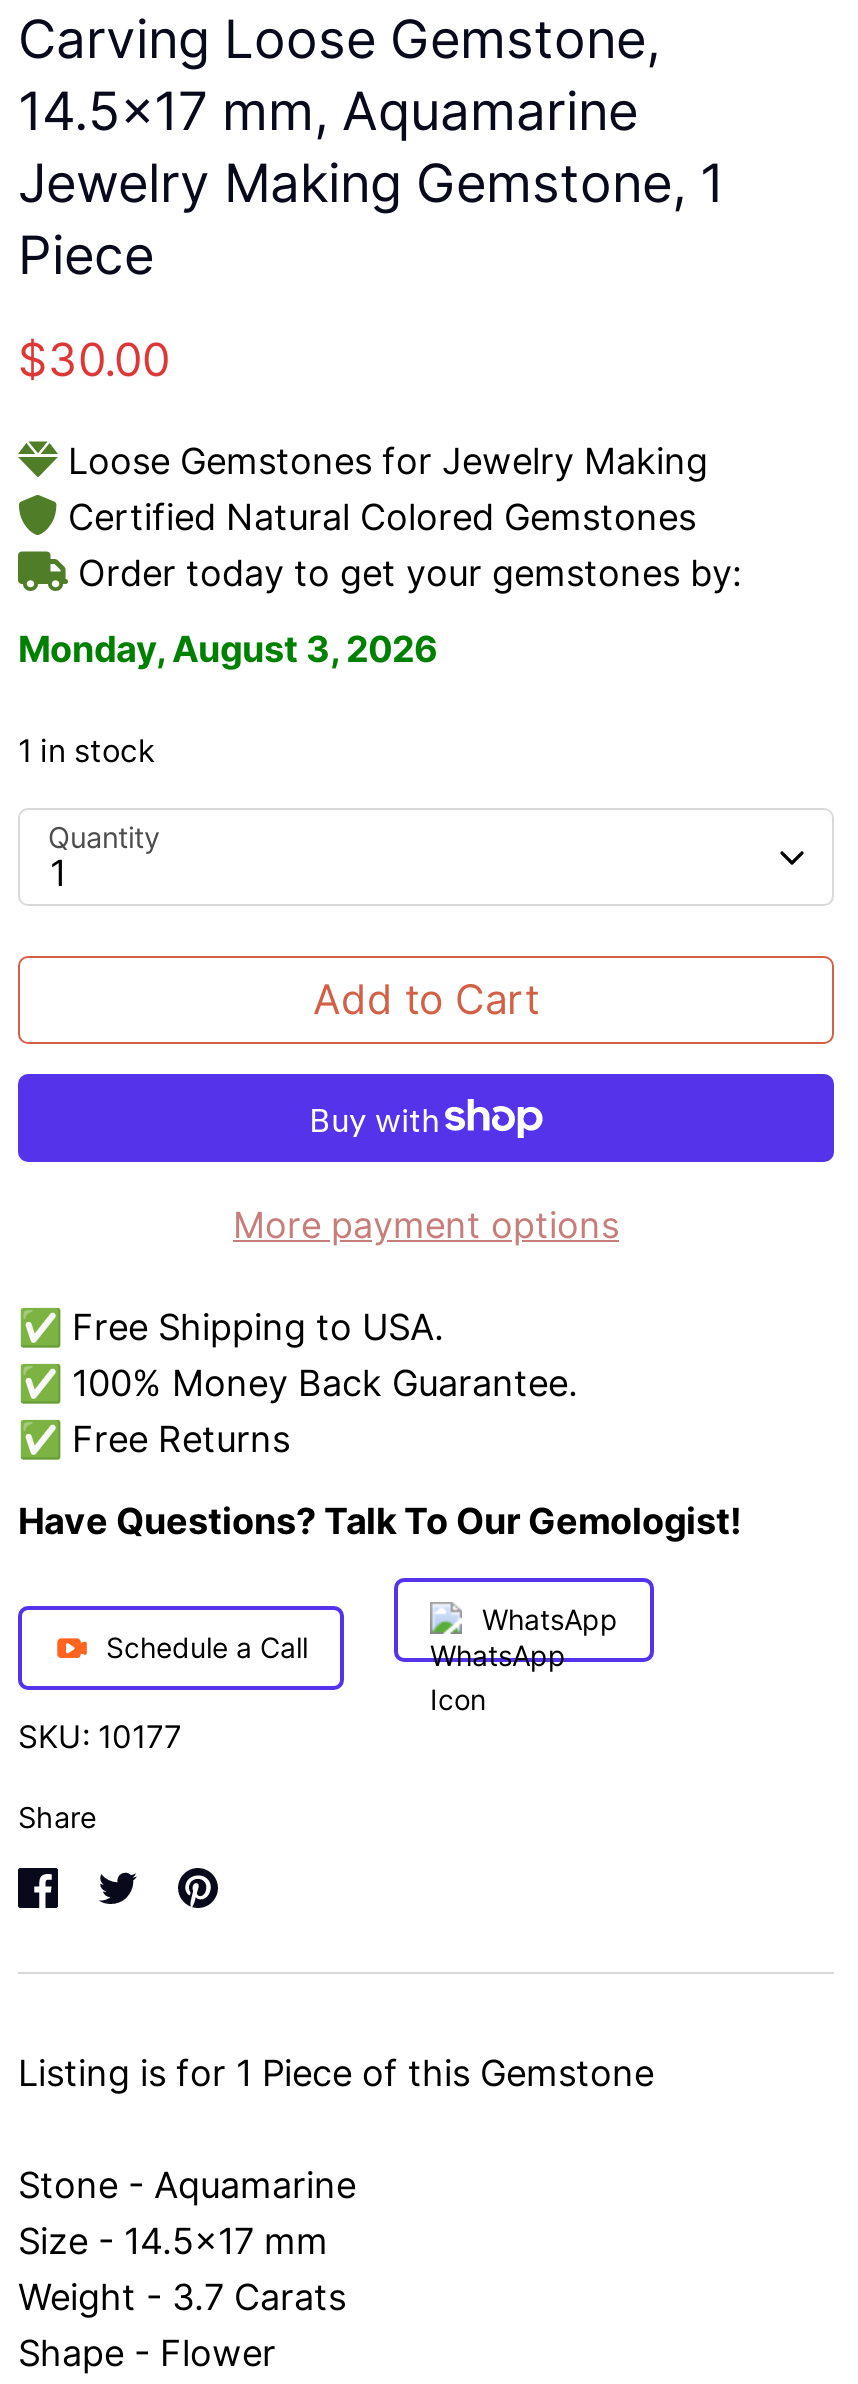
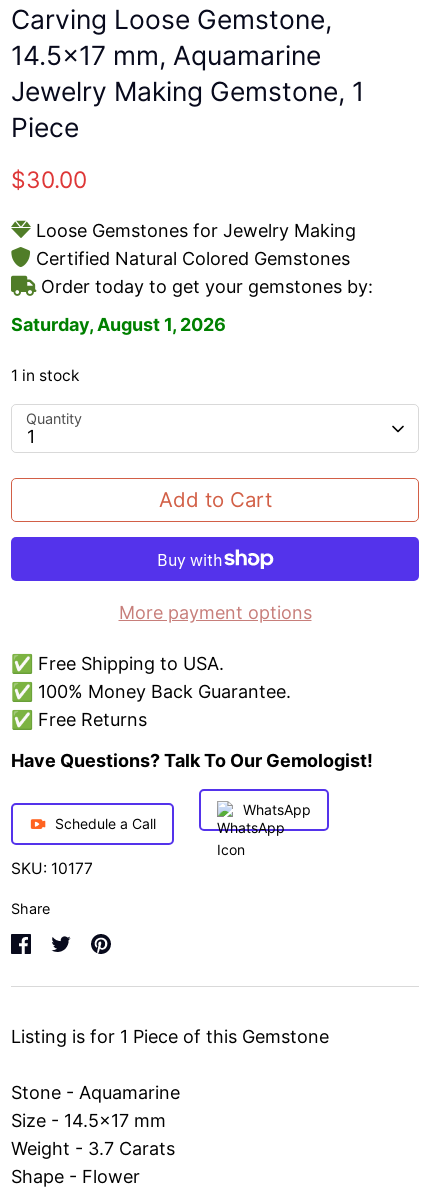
[18,628,438,670] Monday, August 3, 2026 -> [11,314,226,335] Saturday, August 1, 2026

